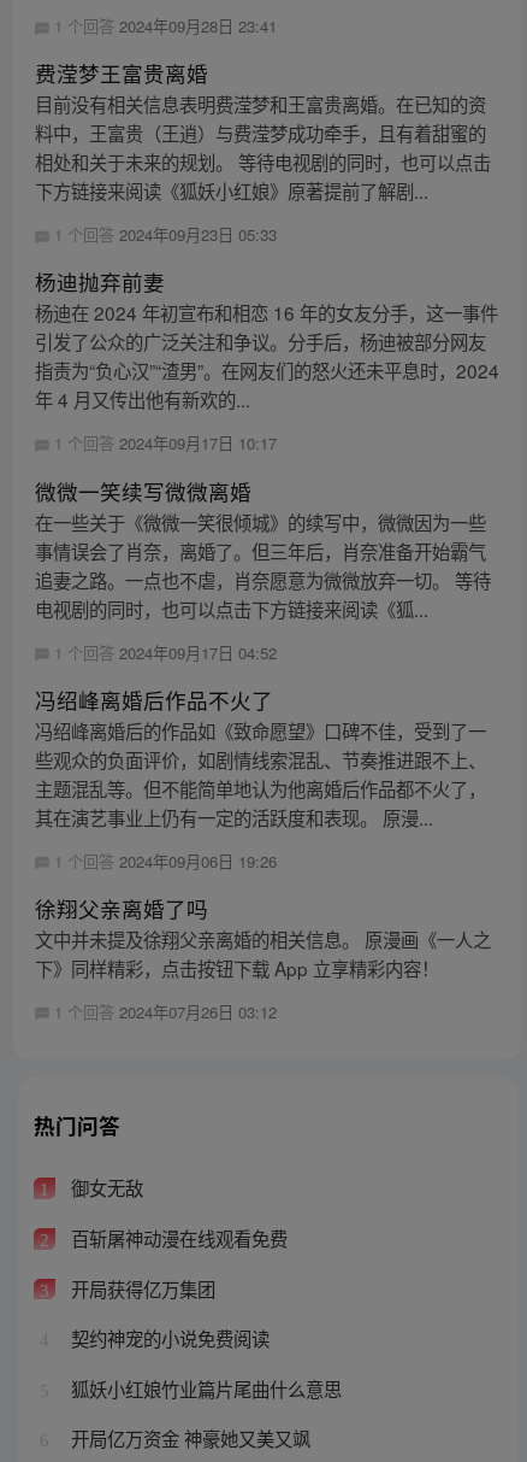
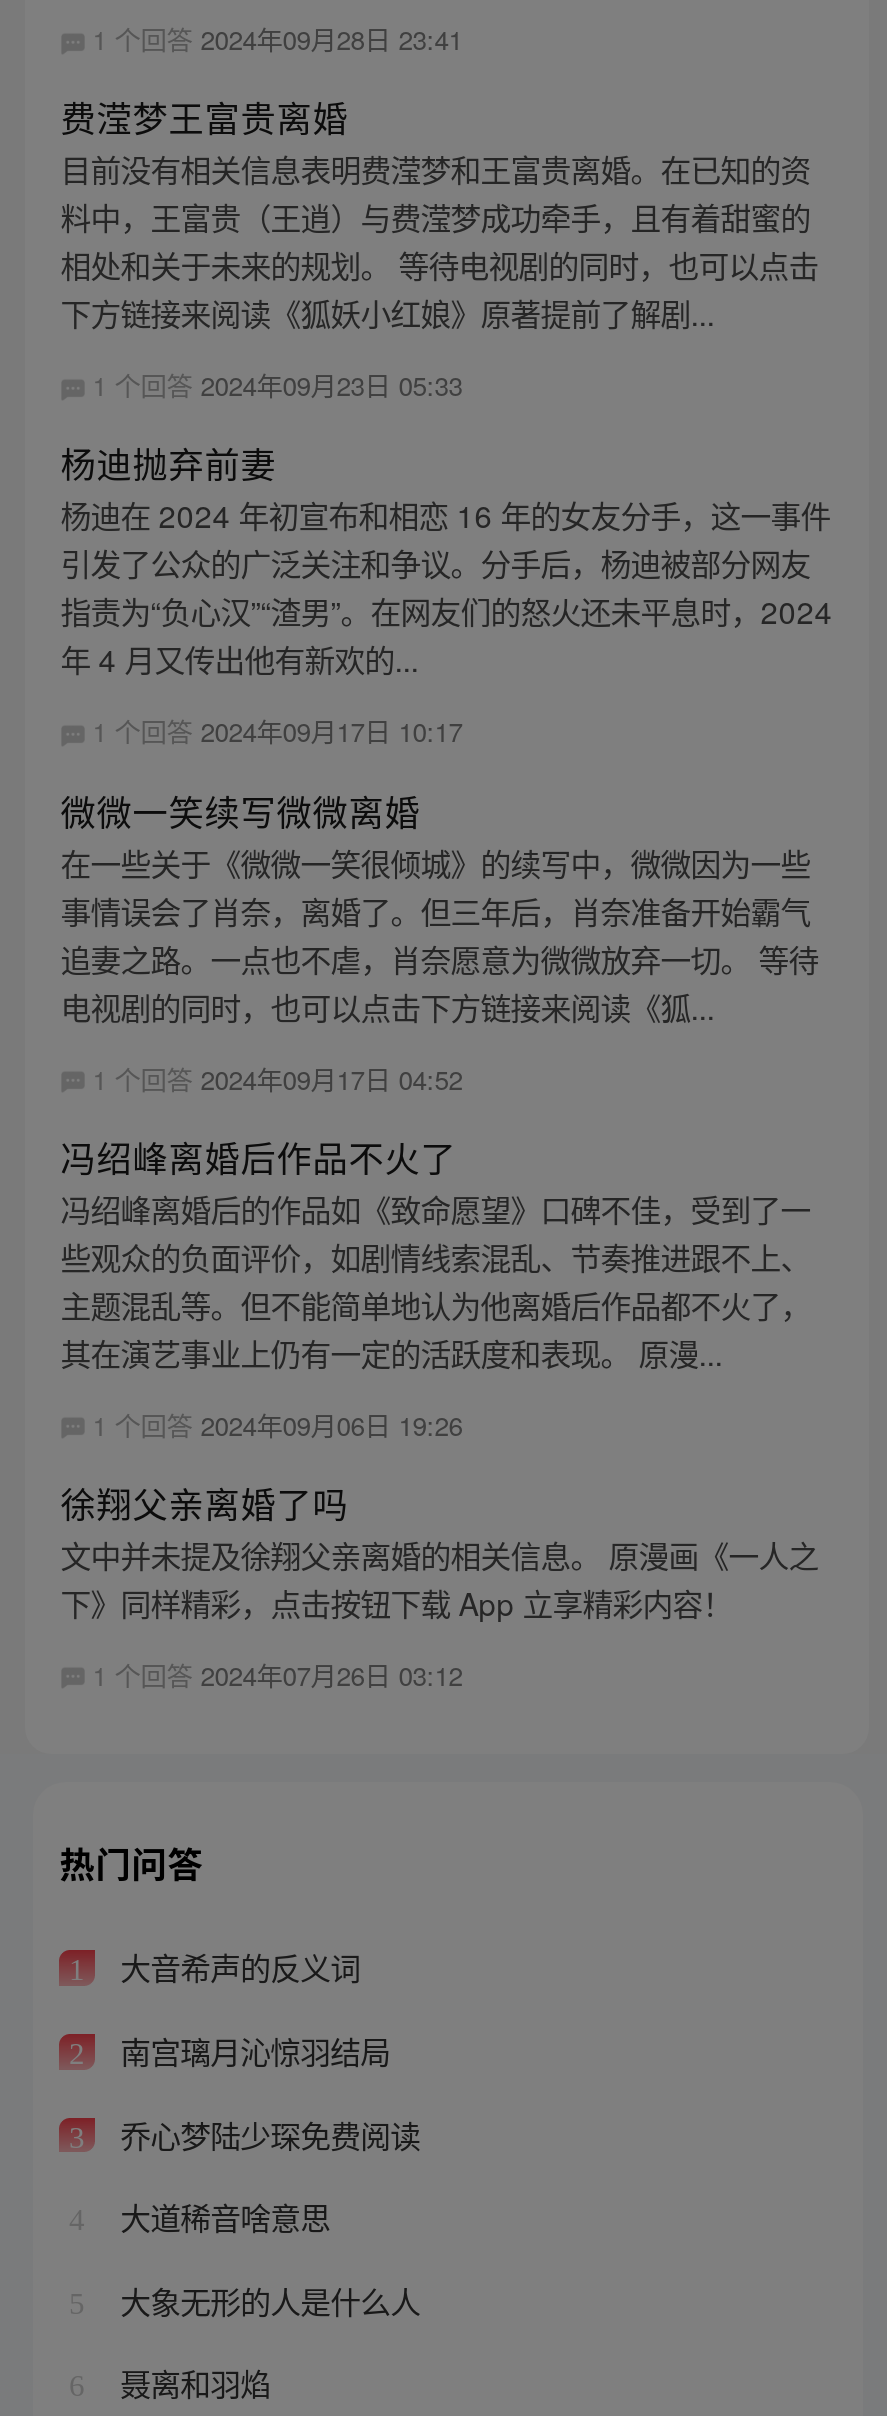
[66,1175,143,1201] 御女无敌 -> [112,1945,360,1989] 大音希声的反义词
[66,1225,287,1251] 百斩屠神动漫在线观看免费 -> [112,2028,390,2072] 南宫璃月沁惊羽结局
[66,1275,215,1301] 开局获得亿万集团 -> [112,2111,420,2155] 乔心梦陆少琛免费阅读
[66,1325,269,1351] 契约神宠的小说免费阅读 -> [112,2195,330,2239] 大道稀音啥意思
[66,1375,341,1402] 狐妖小红娘竹业篇片尾曲什么意思 -> [112,2278,420,2322] 大象无形的人是什么人
[66,1425,310,1452] 开局亿万资金 神豪她又美又飒 -> [112,2361,270,2405] 聂离和羽焰

